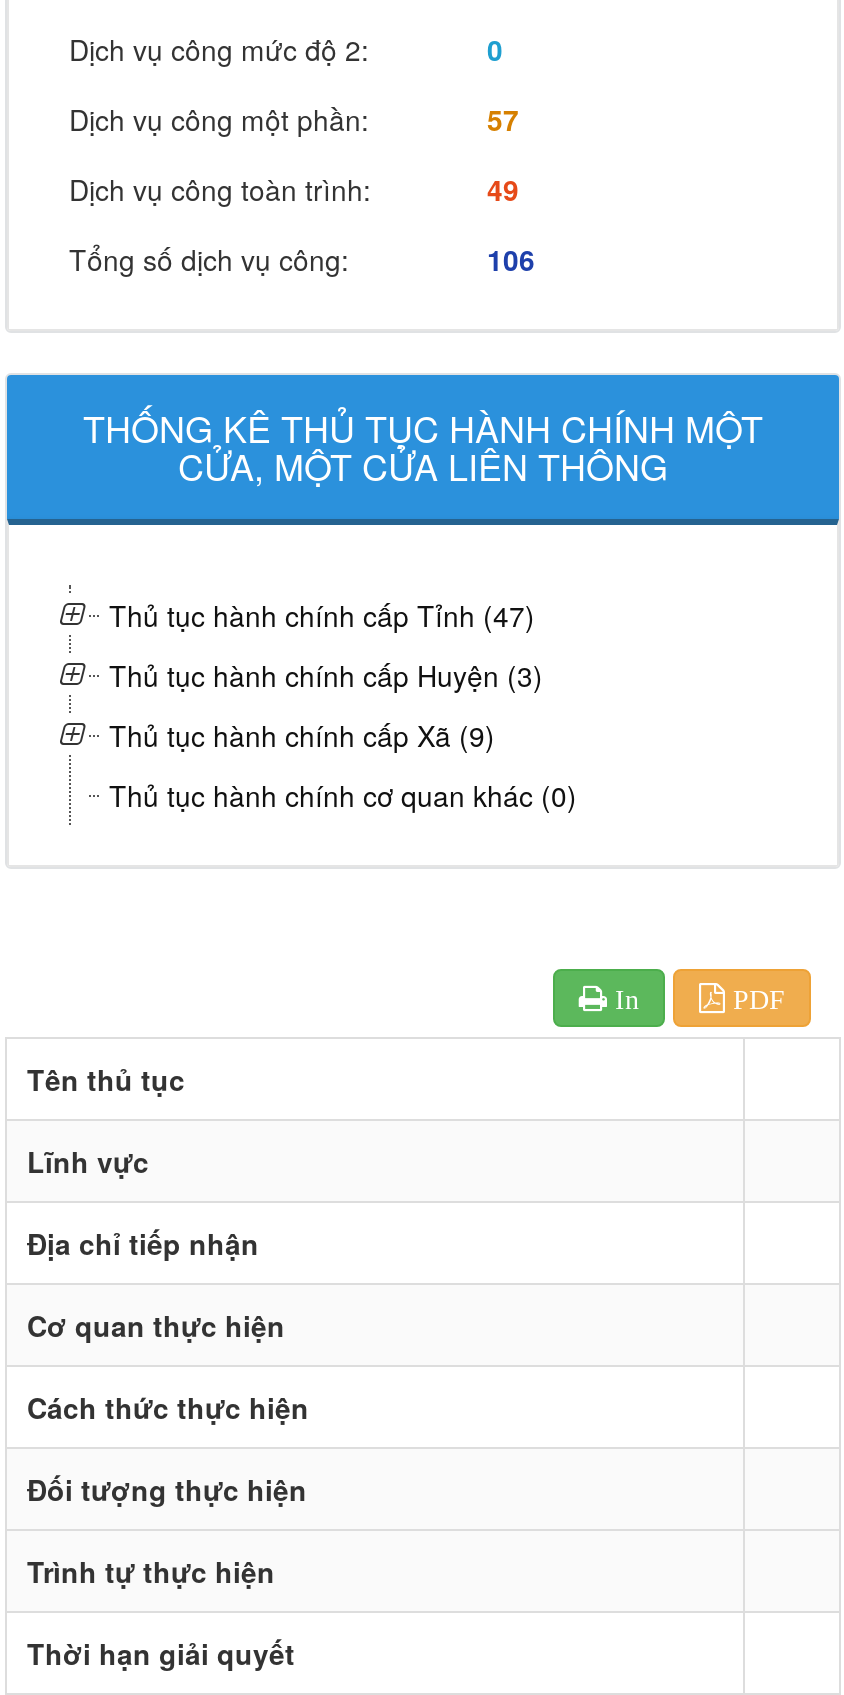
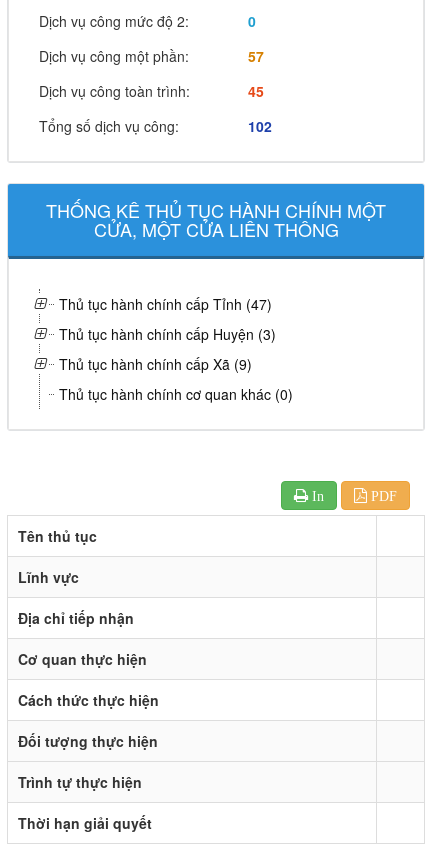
[487,169,519,209] 49 -> [248,81,264,101] 45
[487,239,535,279] 106 -> [248,116,272,136] 102

